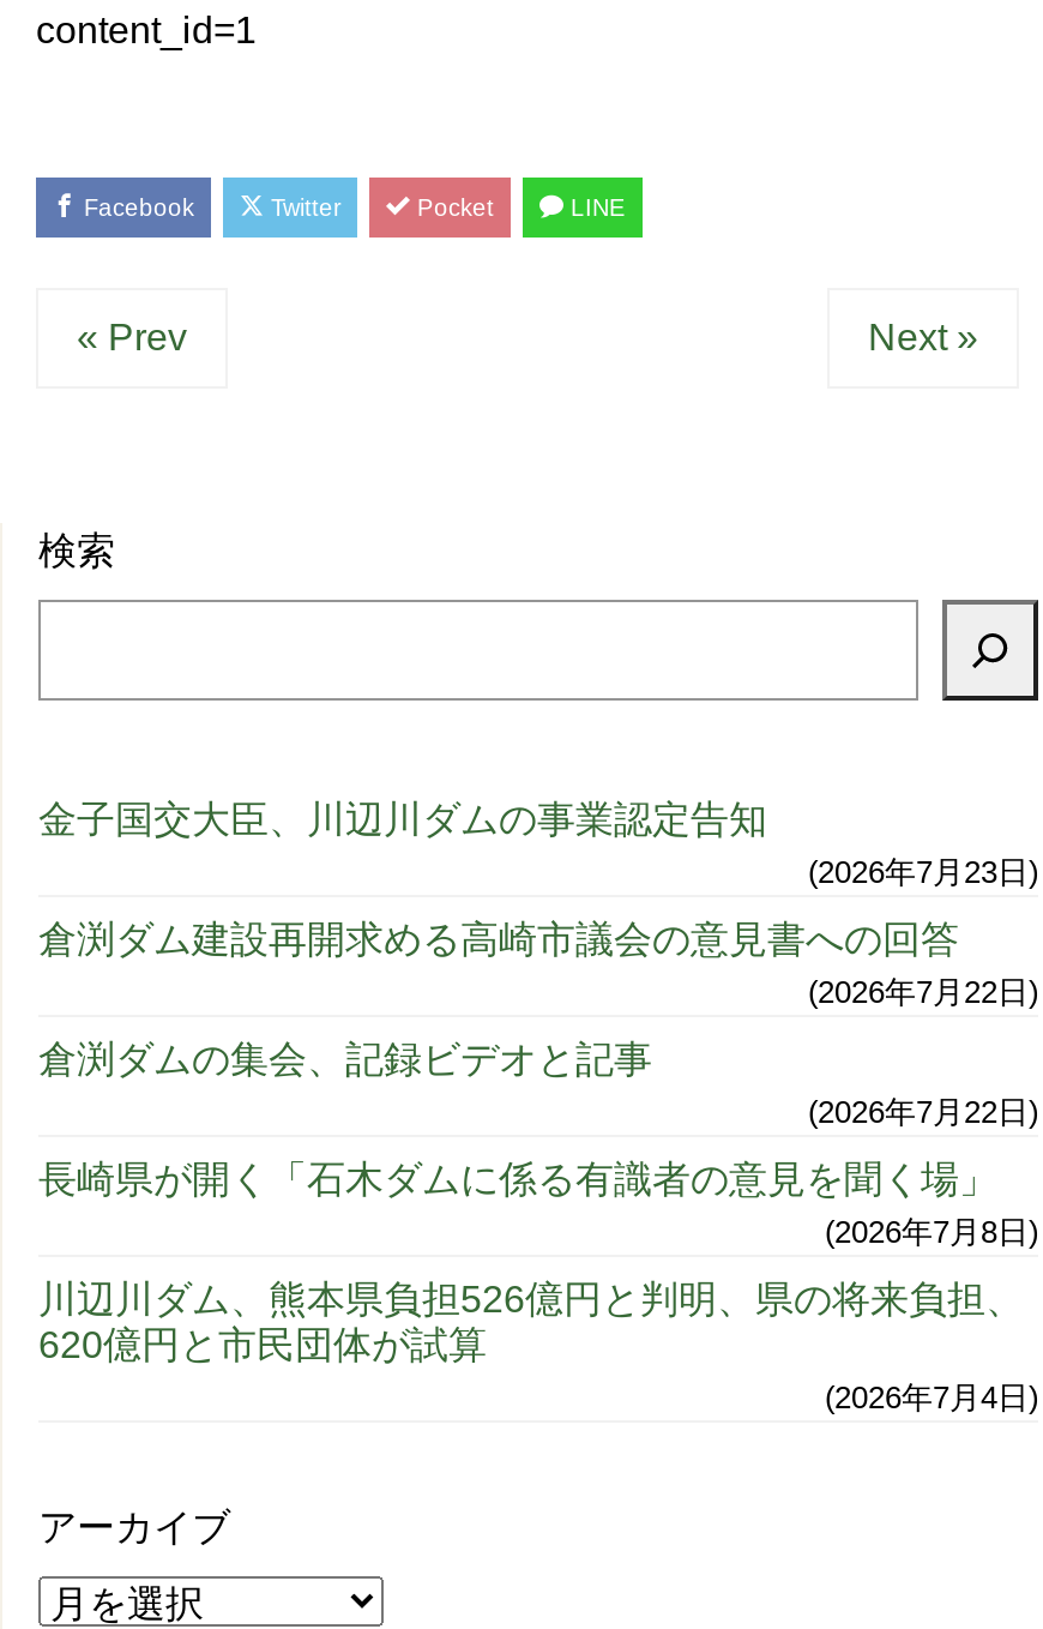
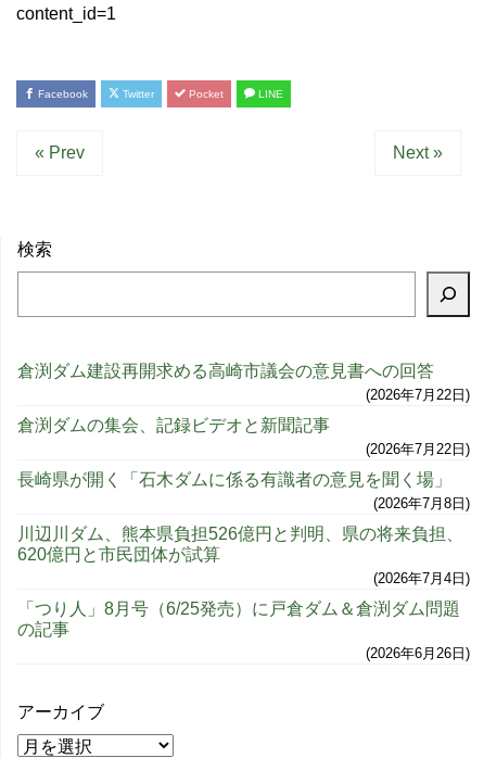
[38,798,1029,889] 金子国交大臣、川辺川ダムの事業認定告知 | 2026年7月23日 -> none
moved [38,918,1029,1009] -> [17,361,466,403]: 倉渕ダム建設再開求める高崎市議会の意見書への回答 | 2026年7月22日
[38,1038,652,1079] 倉渕ダムの集会、記録ビデオと記事 -> [17,416,330,434] 倉渕ダムの集会、記録ビデオと新聞記事
moved [38,1093,1029,1415] -> [17,441,466,586]: 2026年7月22日 | 長崎県が開く「石木ダムに係る有識者の意見を聞く場」 | 2026年7月8日 | 川辺川ダム、熊本県負担526億円と判明、県の将来負担、 | 620億円と市民団体が試算 | 2026年7月4日
none -> [17,599,466,661] 「つり人」8月号（6/25発売）に戸倉ダム＆倉渕ダム問題 | の記事 | 2026年6月26日

